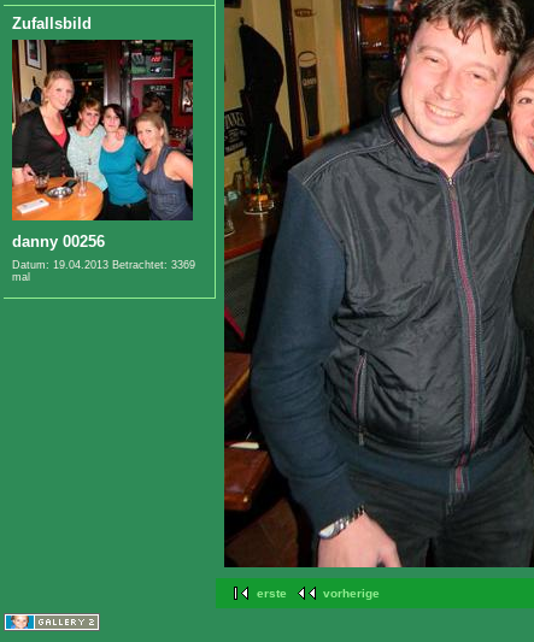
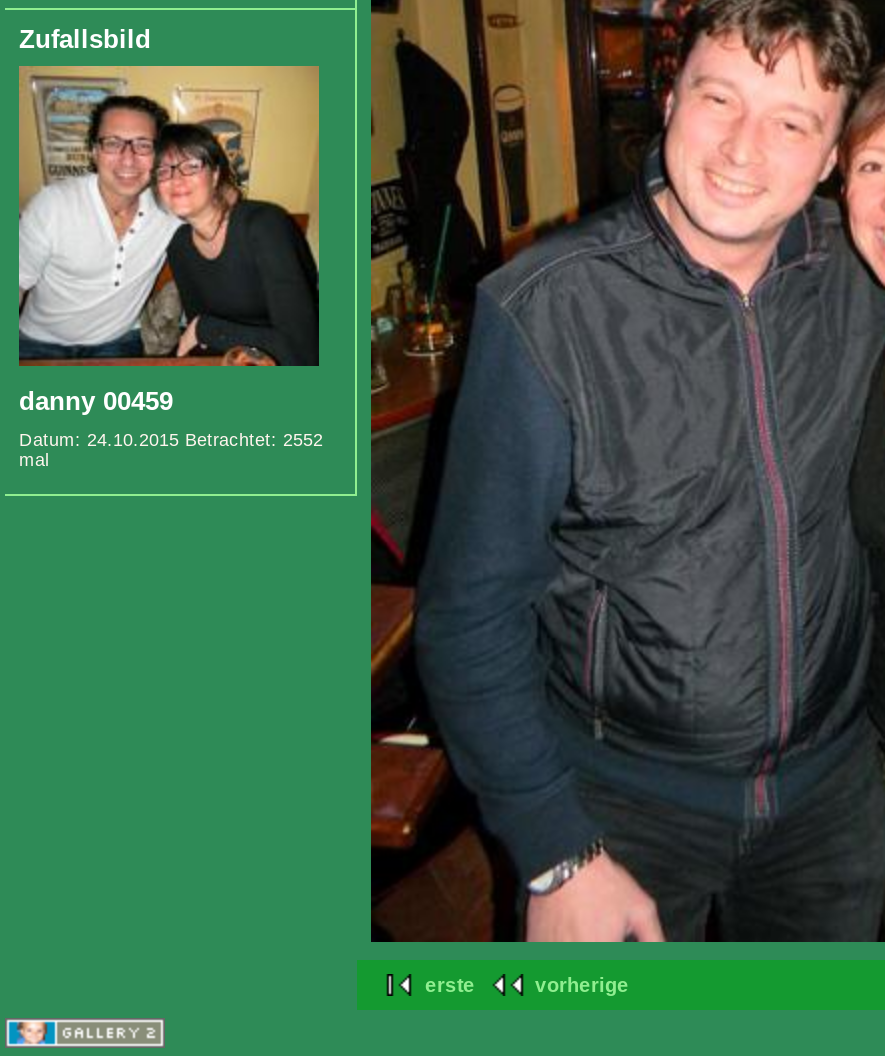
[11,39,194,250] [image] | danny 00256 -> [17,64,321,415] [image] | danny 00459
[12,259,195,271] Datum: 19.04.2013 Betrachtet: 3369 -> [19,430,323,450] Datum: 24.10.2015 Betrachtet: 2552

